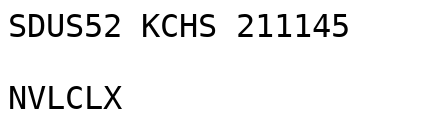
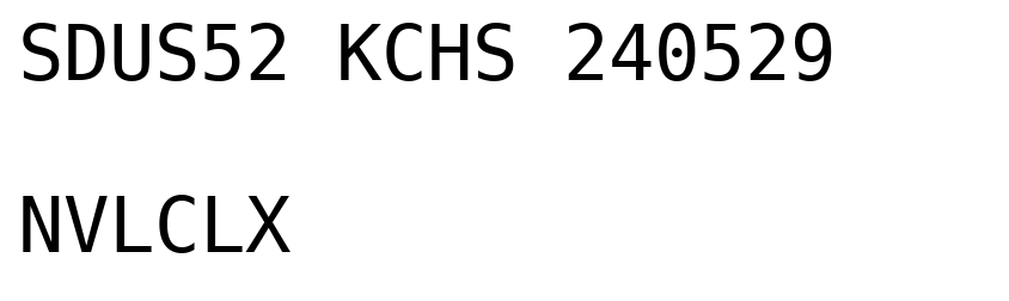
[8,8,350,44] SDUS52 KCHS 211145 -> [18,11,836,97] SDUS52 KCHS 240529

